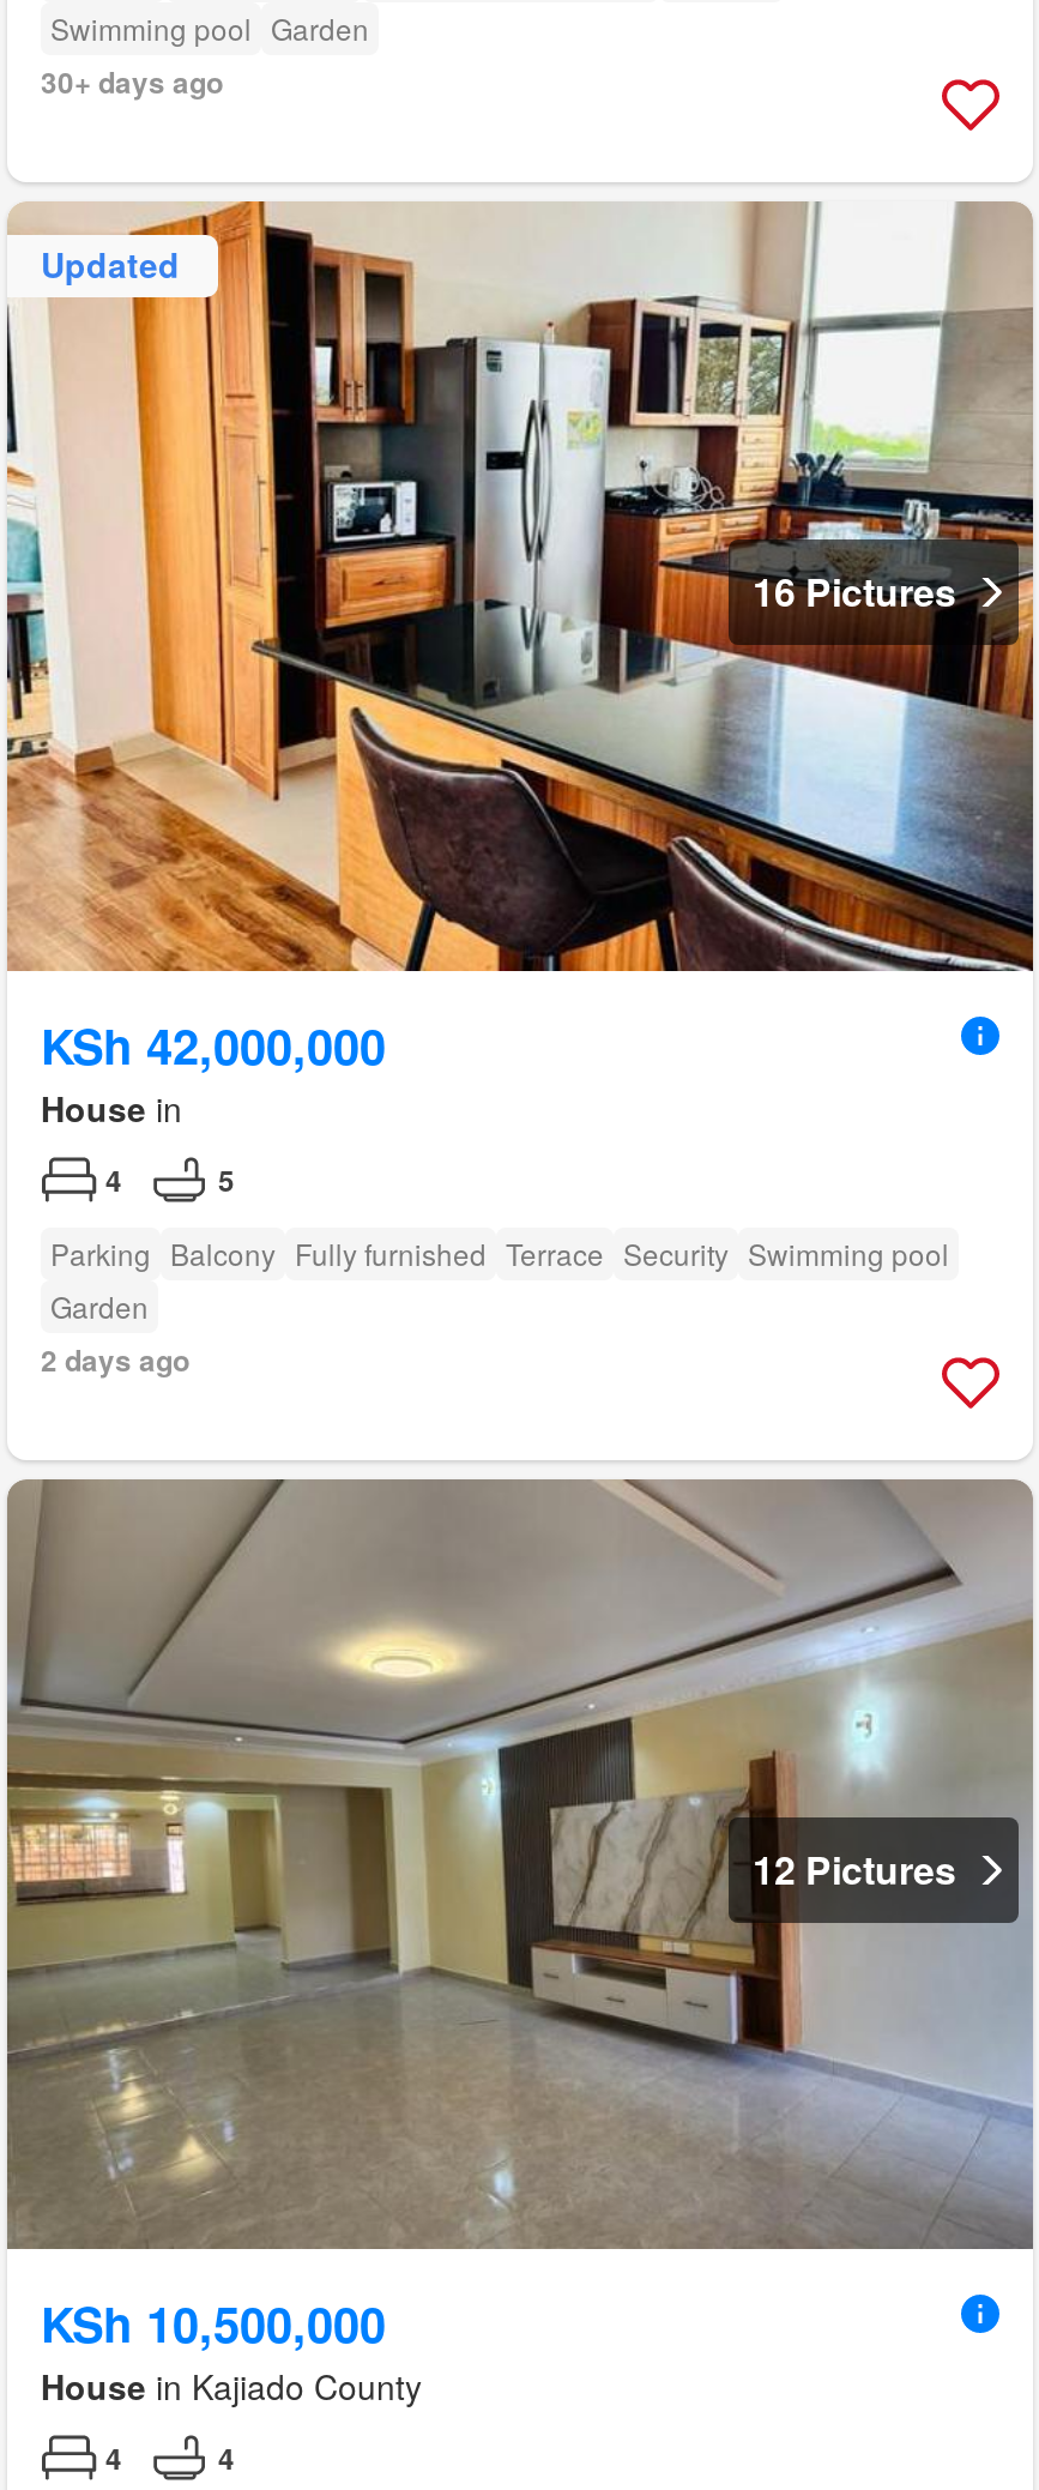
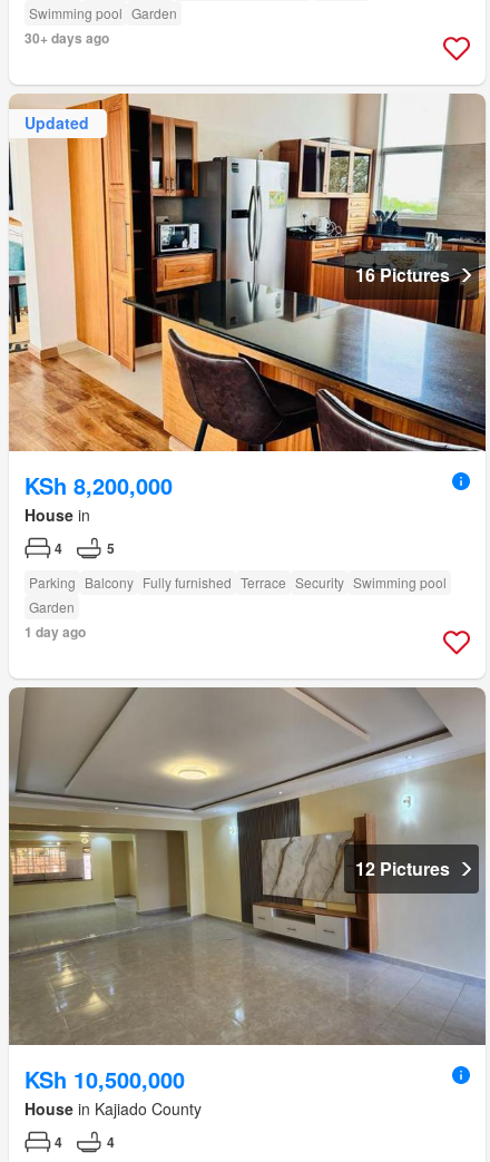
[41,1009,386,1079] KSh 42,000,000 -> [24,469,173,501] KSh 8,200,000
[41,1338,189,1381] 2 days ago -> [24,622,86,642] 1 day ago

